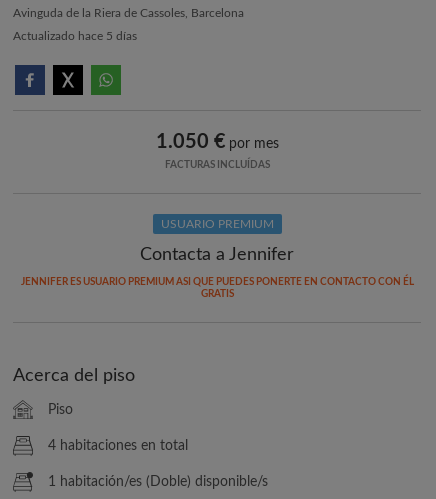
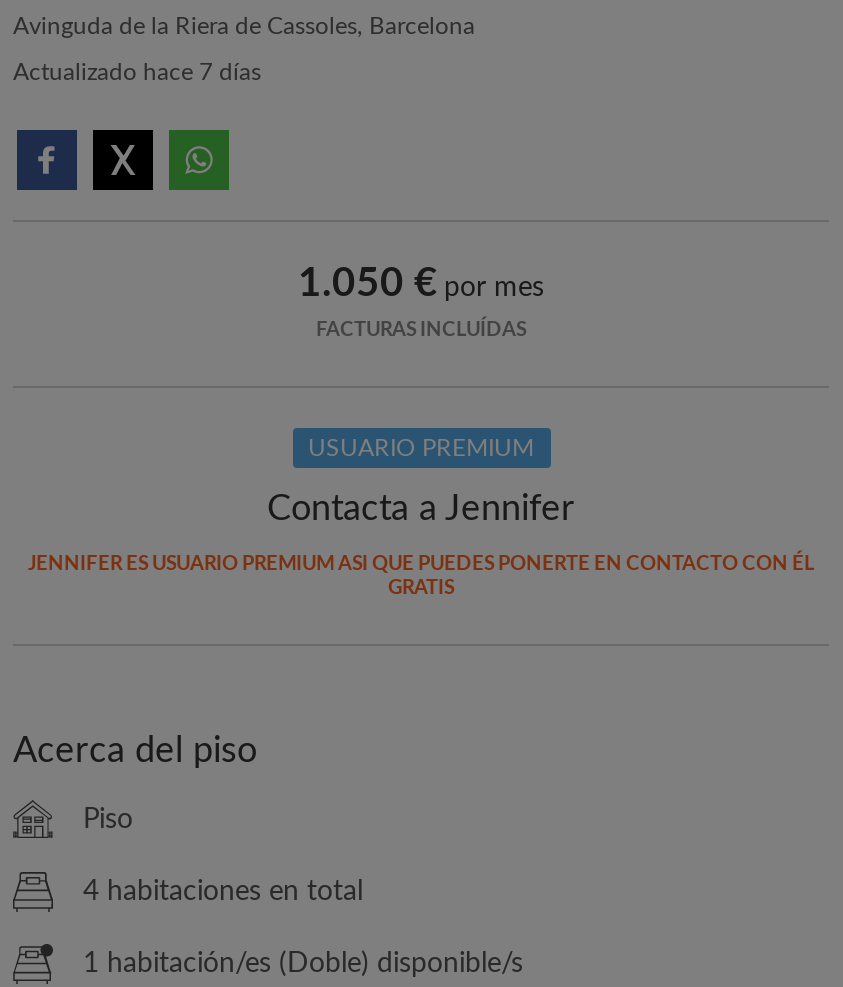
[13,30,137,42] Actualizado hace 5 días -> [13,60,261,84] Actualizado hace 7 días

